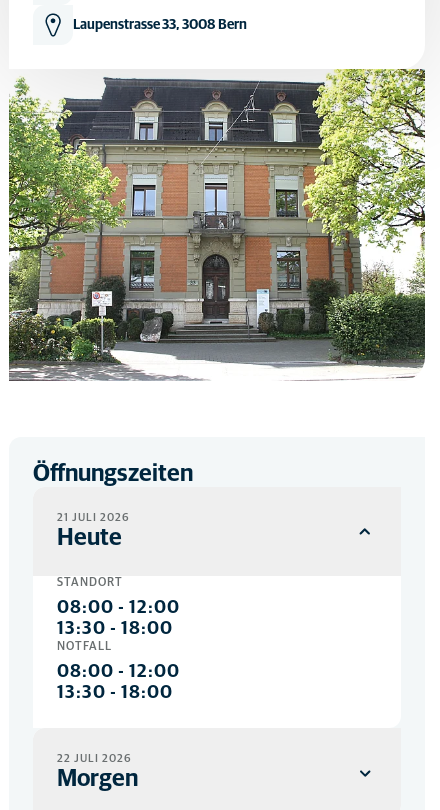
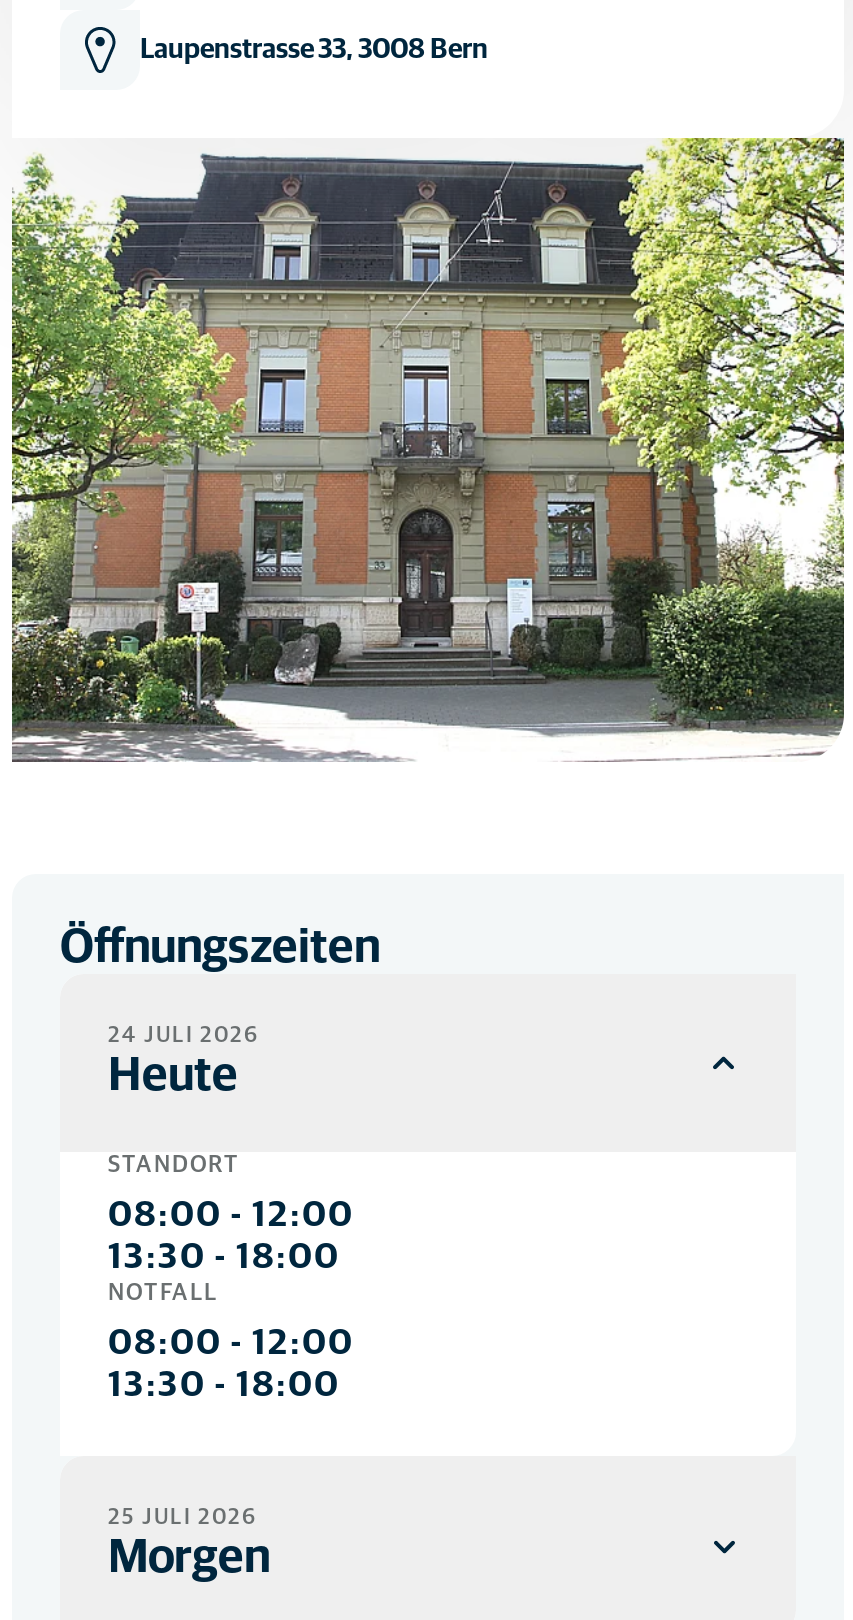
[57,512,130,523] 21 JULI 2026 -> [108,1024,260,1046] 24 JULI 2026
[57,753,132,764] 22 JULI 2026 -> [108,1506,258,1528] 25 JULI 2026

